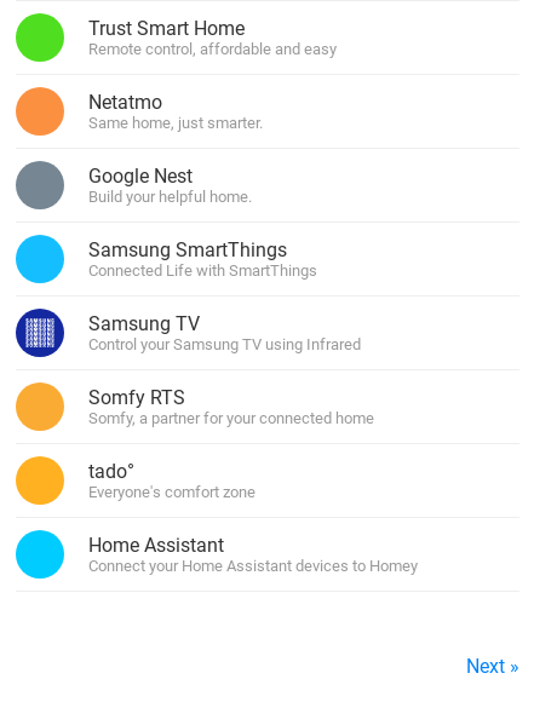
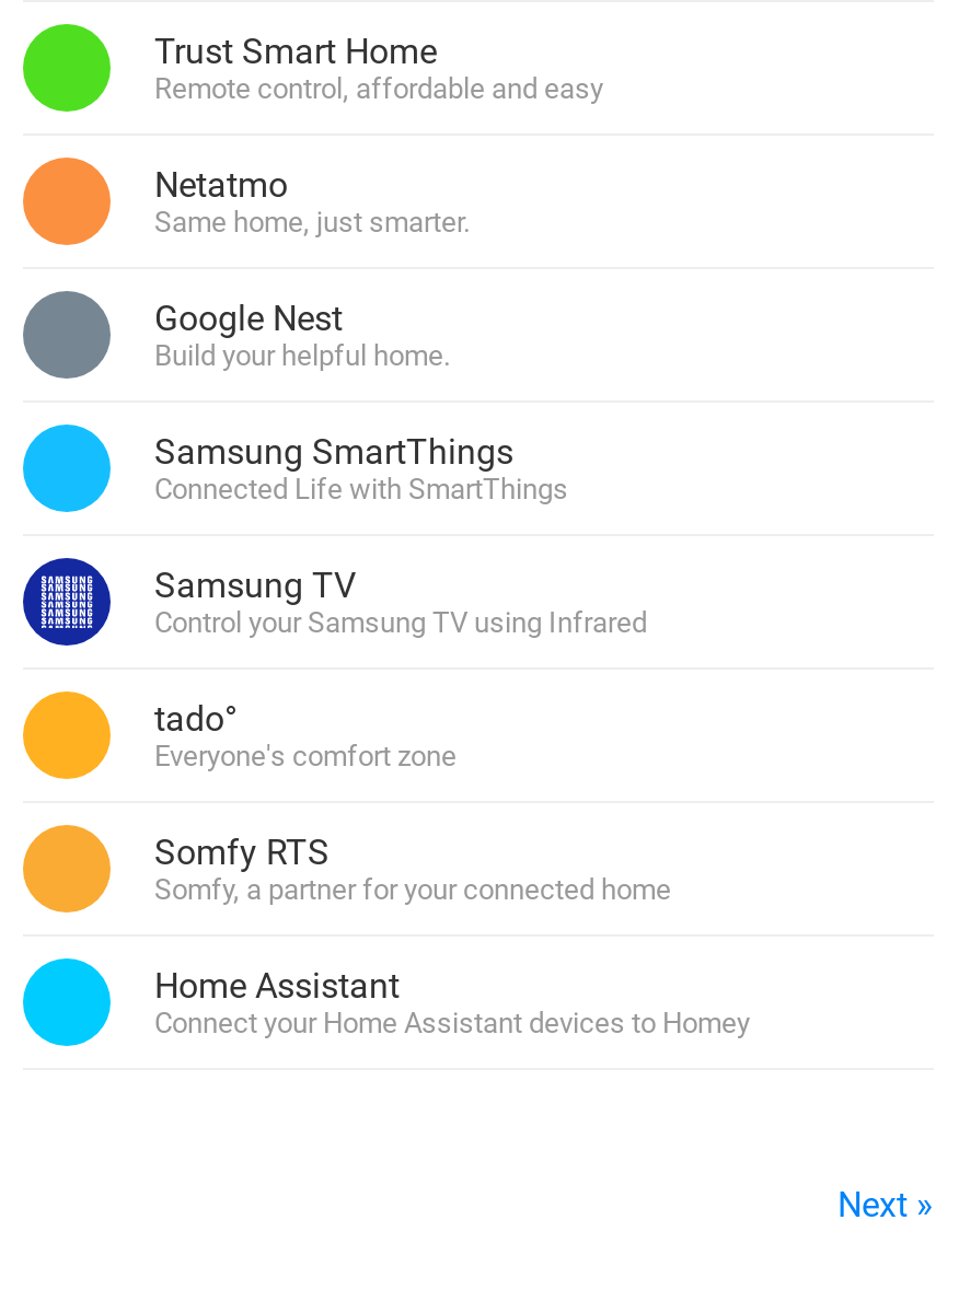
moved [88,386,374,427] -> [154,832,671,906]: Somfy RTS | Somfy, a partner for your connected home
moved [88,460,255,501] -> [154,698,457,772]: tado° | Everyone's comfort zone

